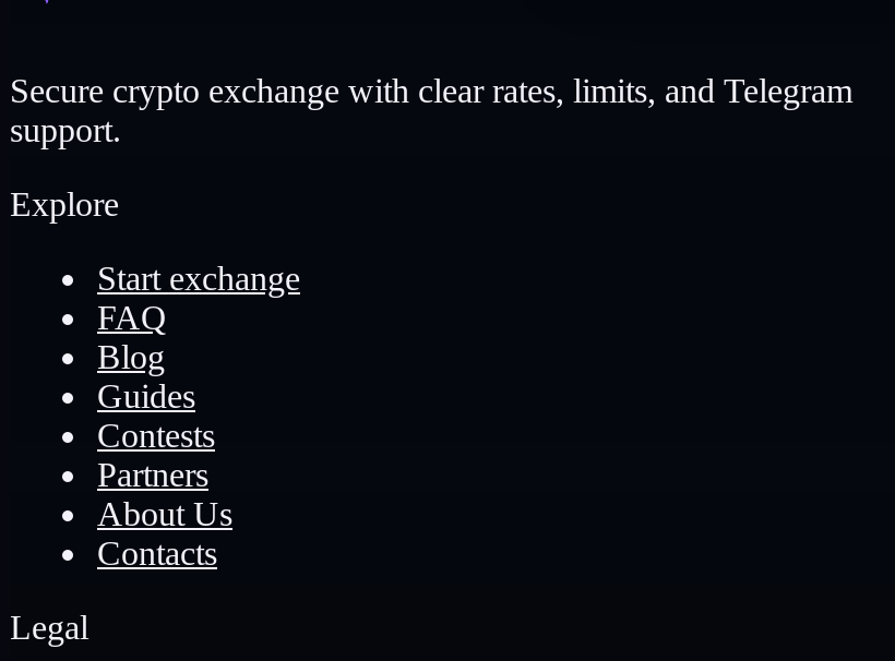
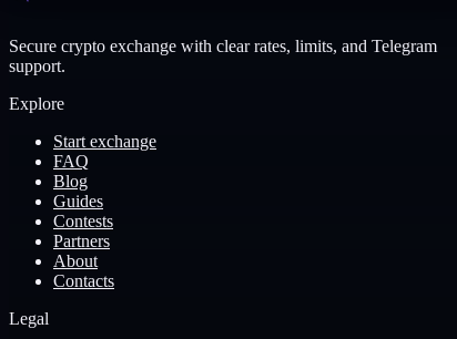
[97,495,232,532] About Us -> [53,251,98,270] About

